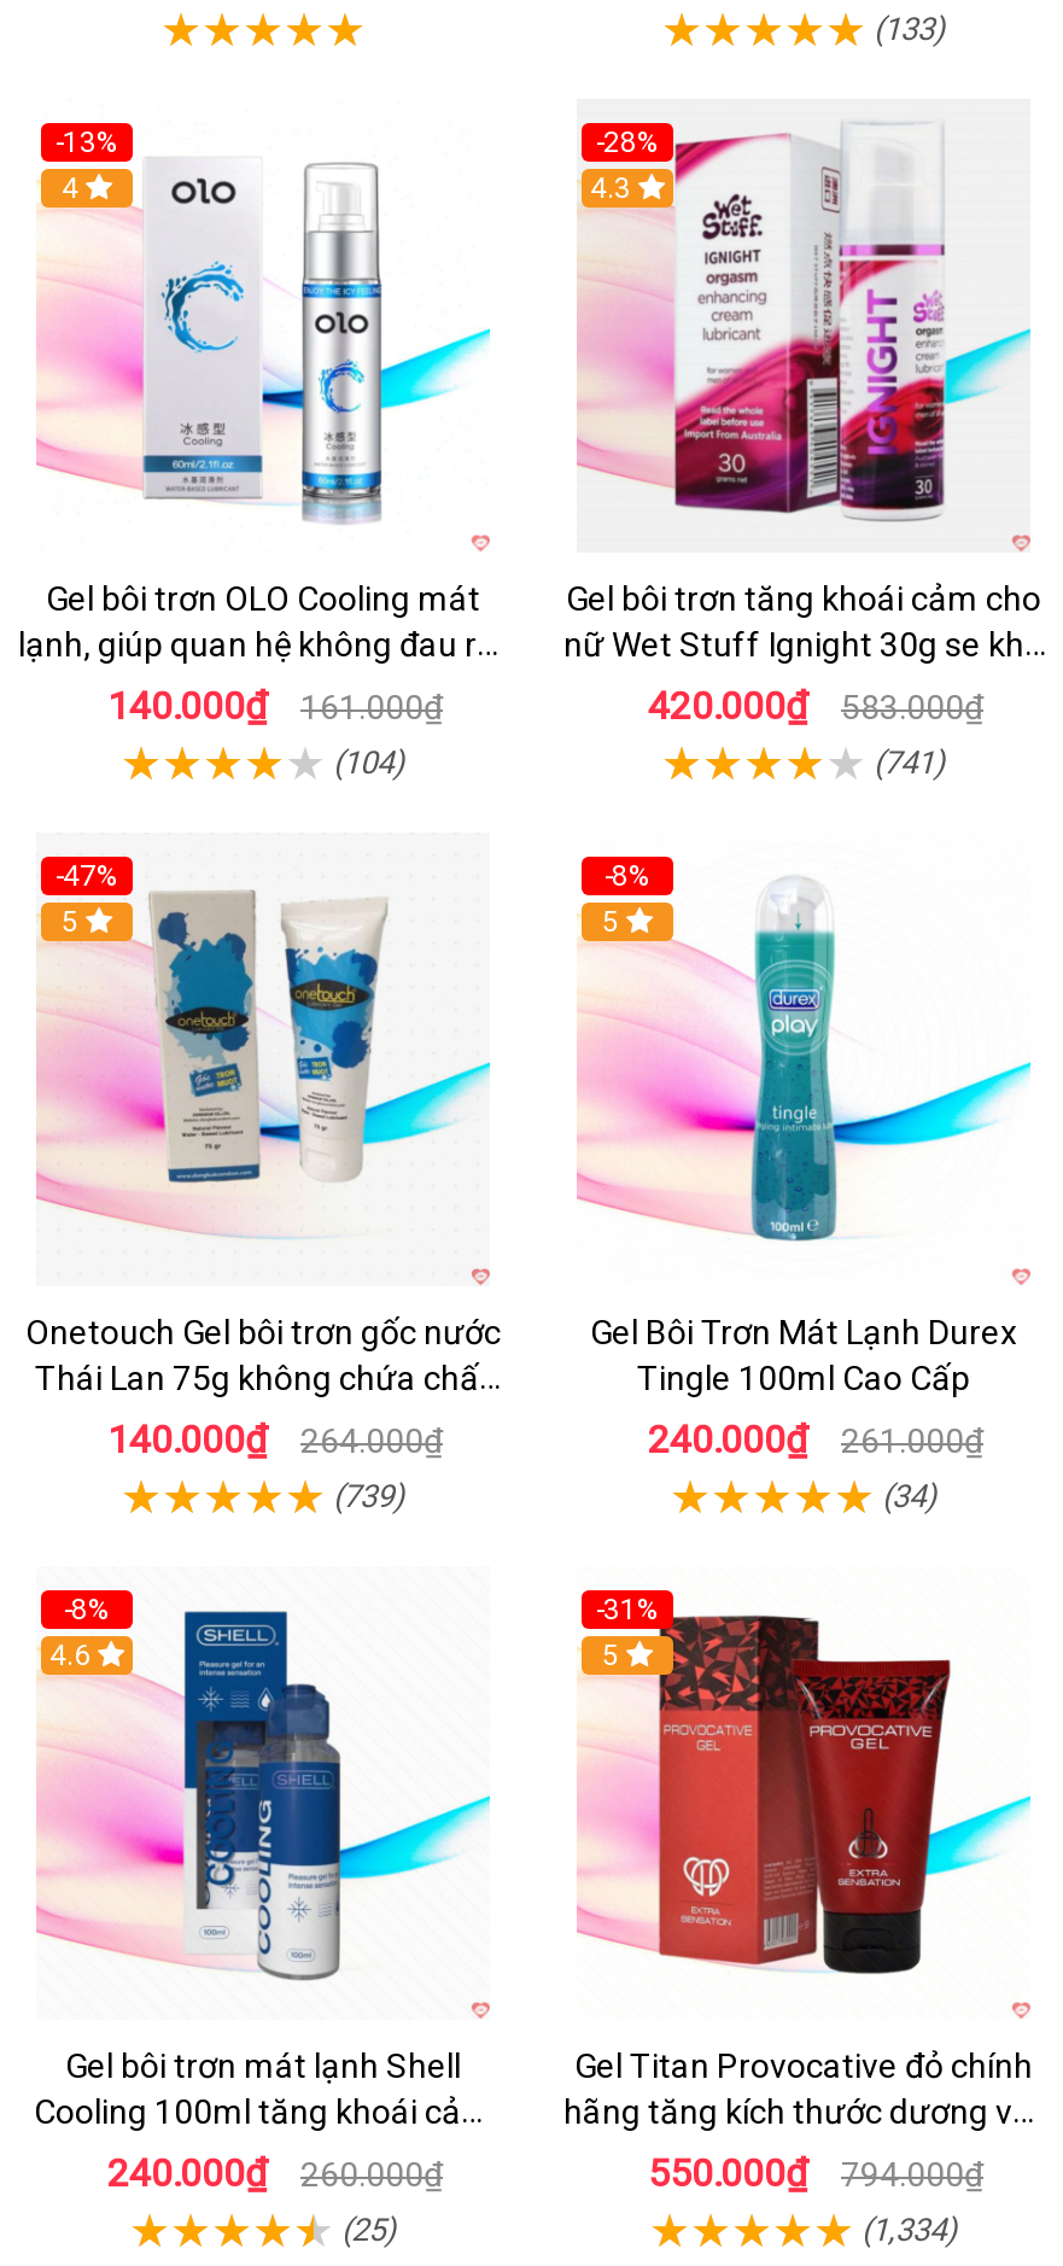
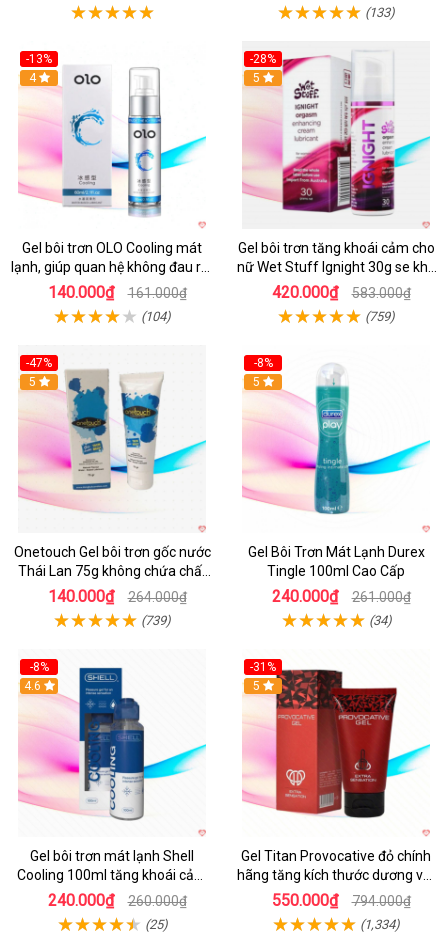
[590,171,638,204] 4.3 -> [252,71,262,85] 5
[874,744,946,780] (741) -> [365,308,395,323] (759)

